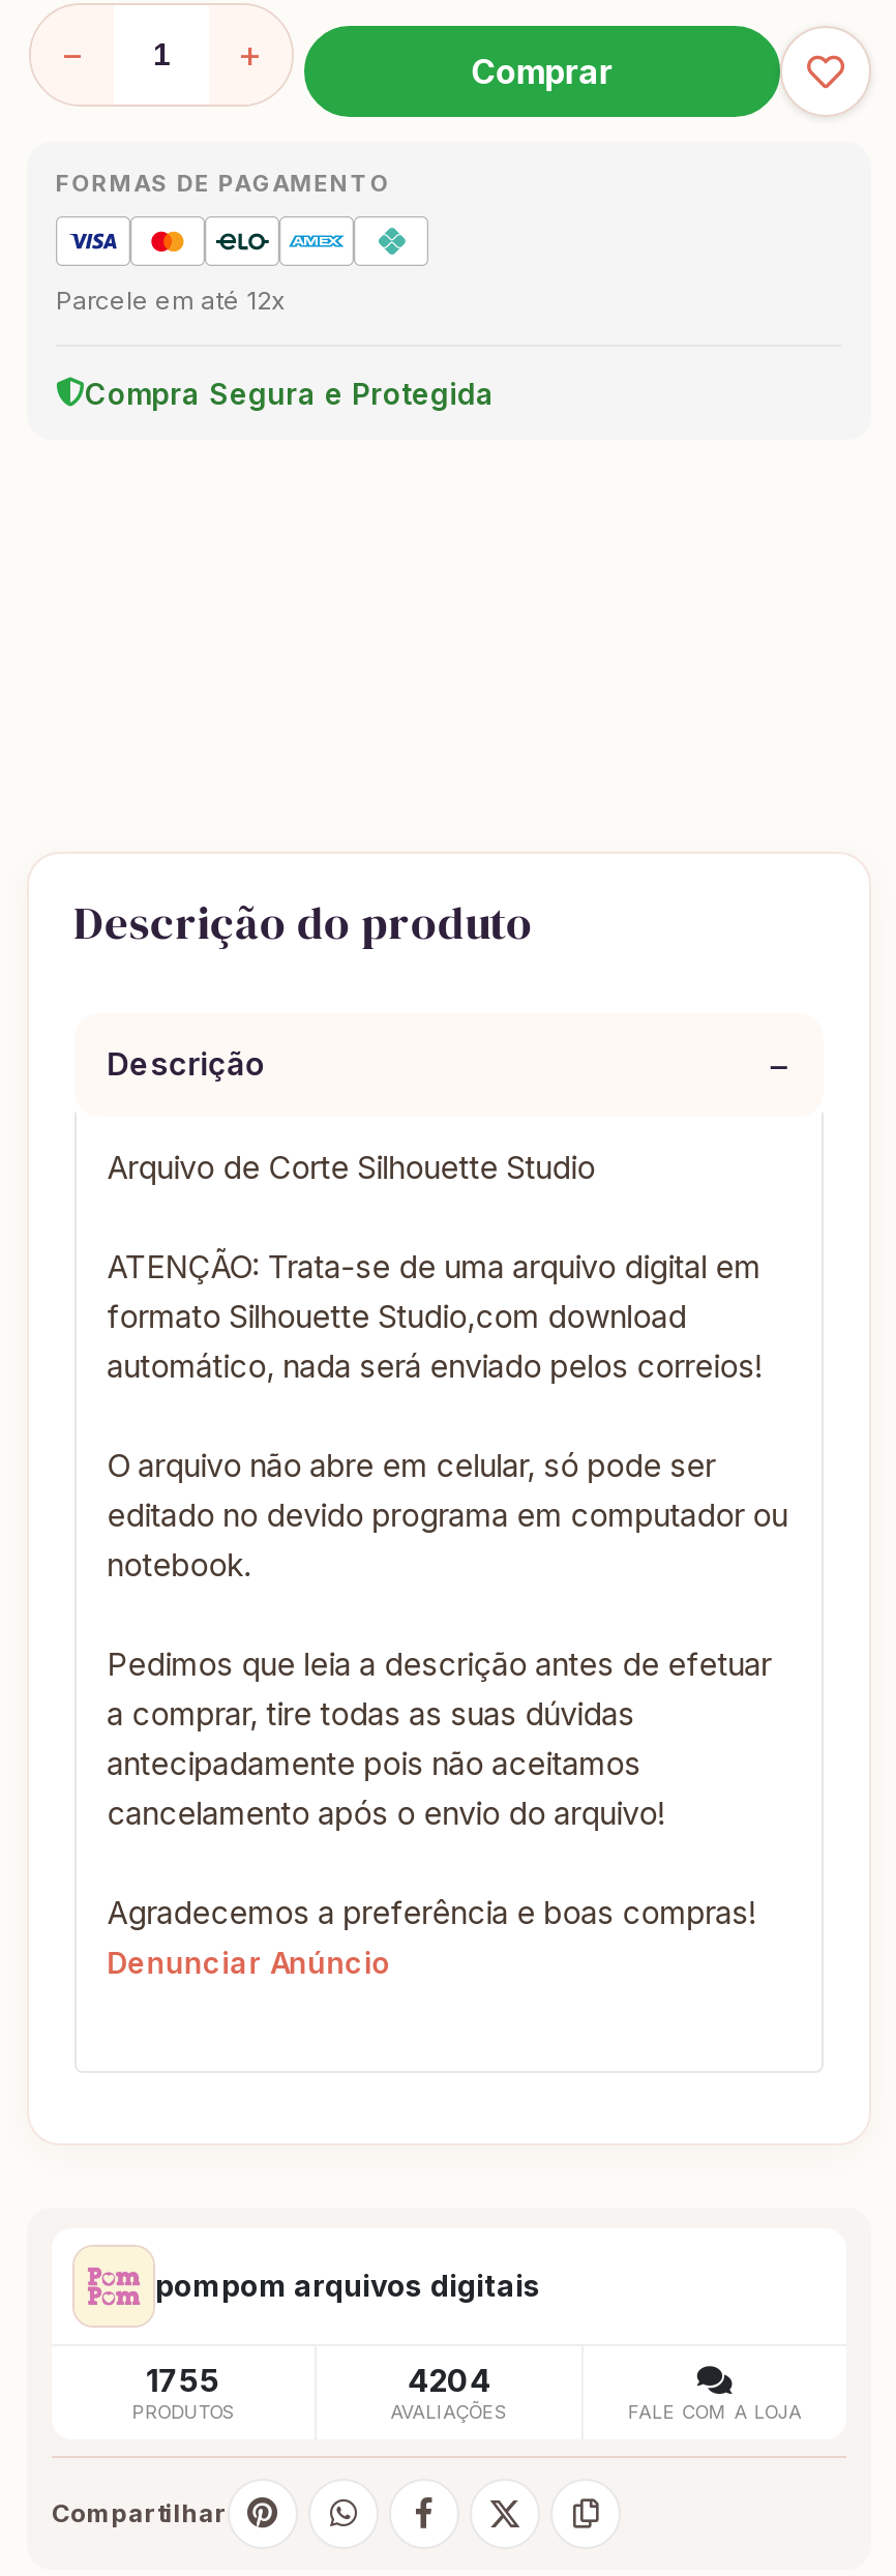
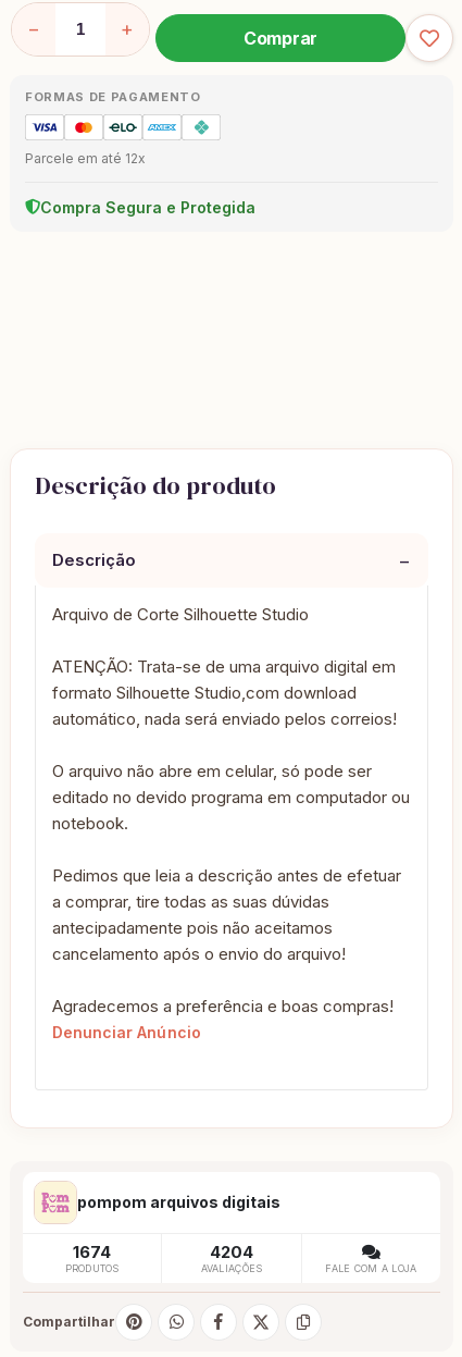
[146,2360,221,2399] 1755 -> [73,1241,111,1262] 1674

